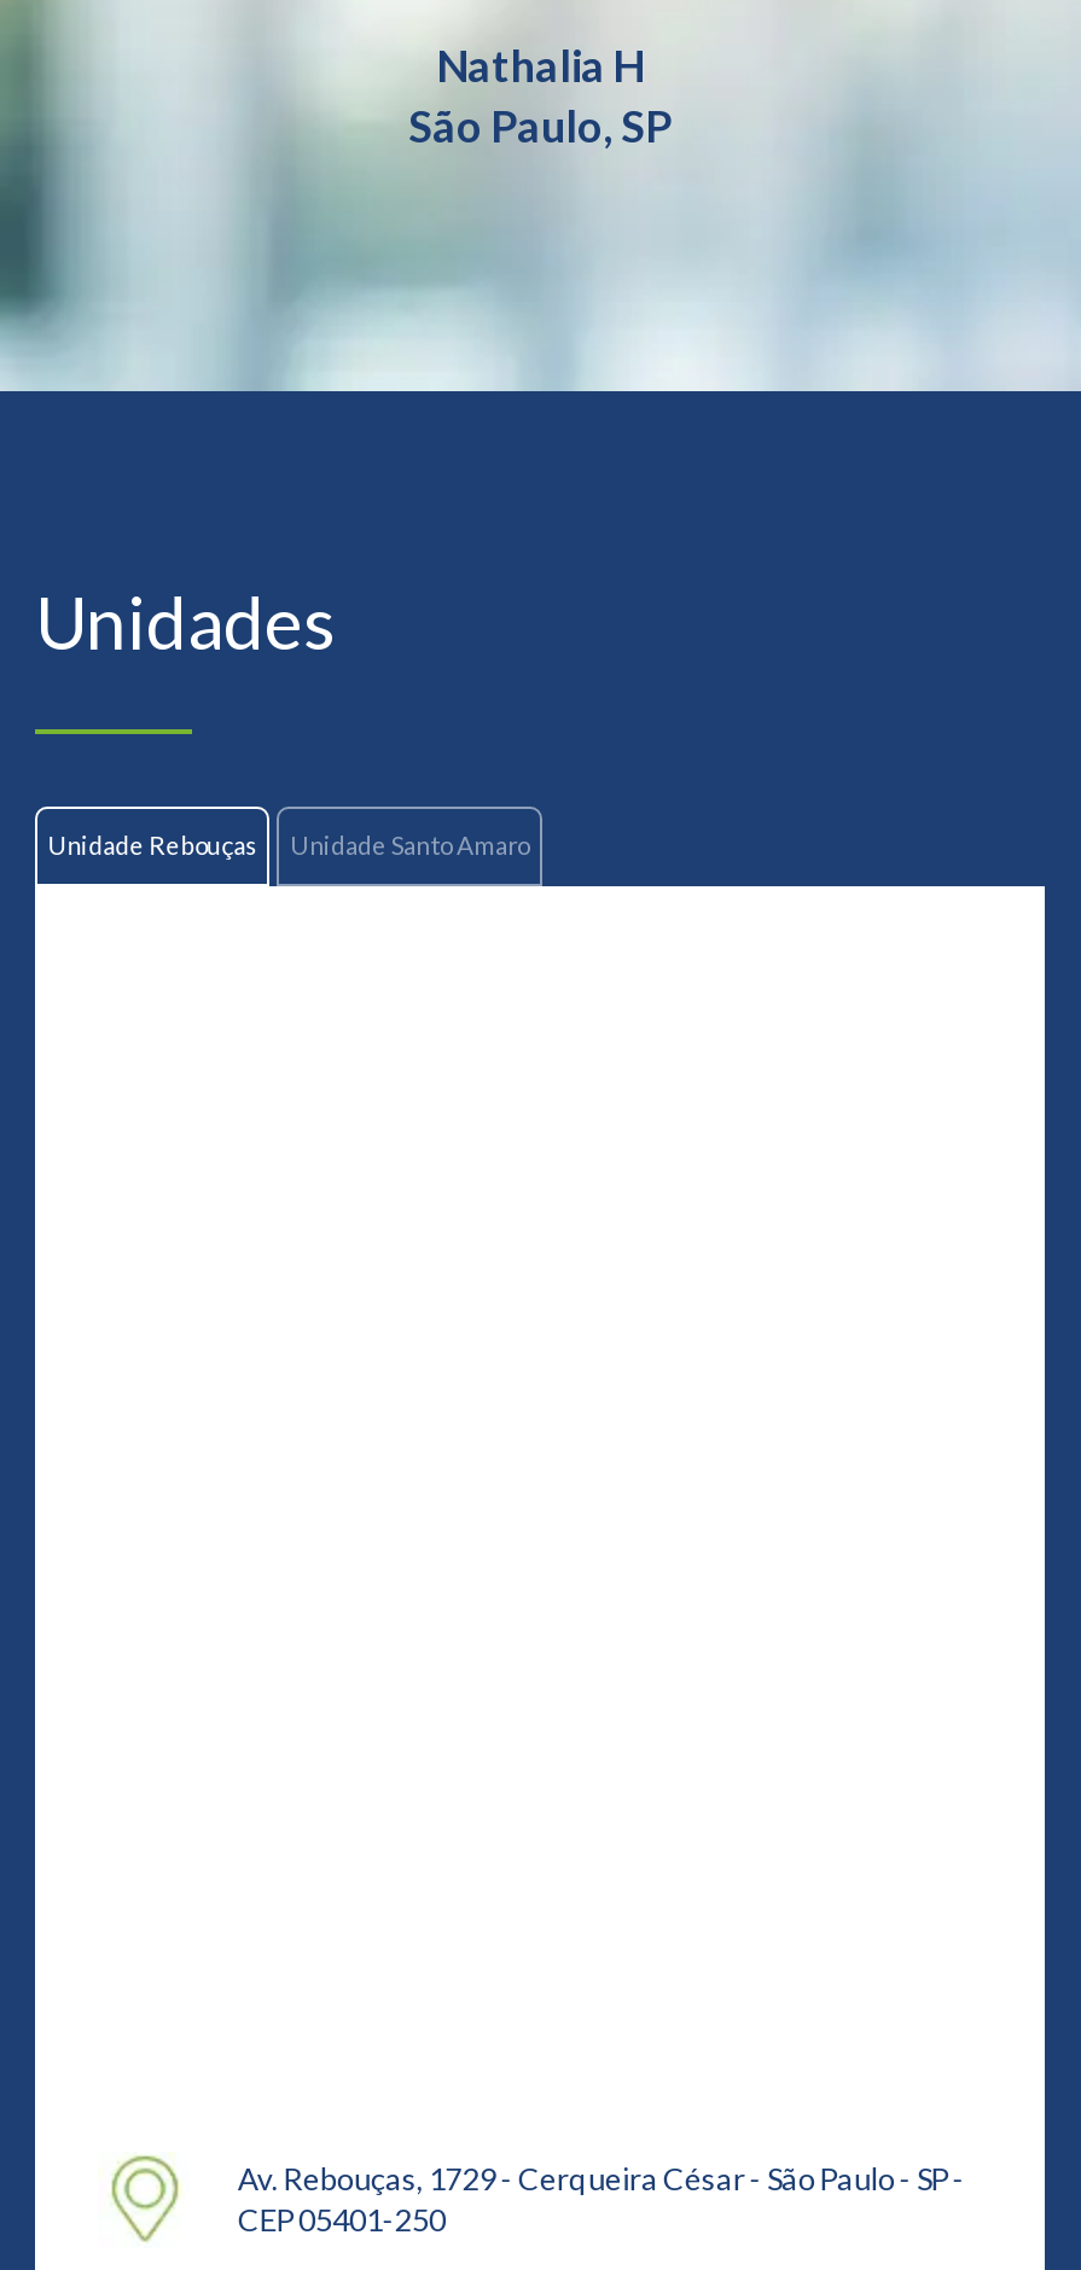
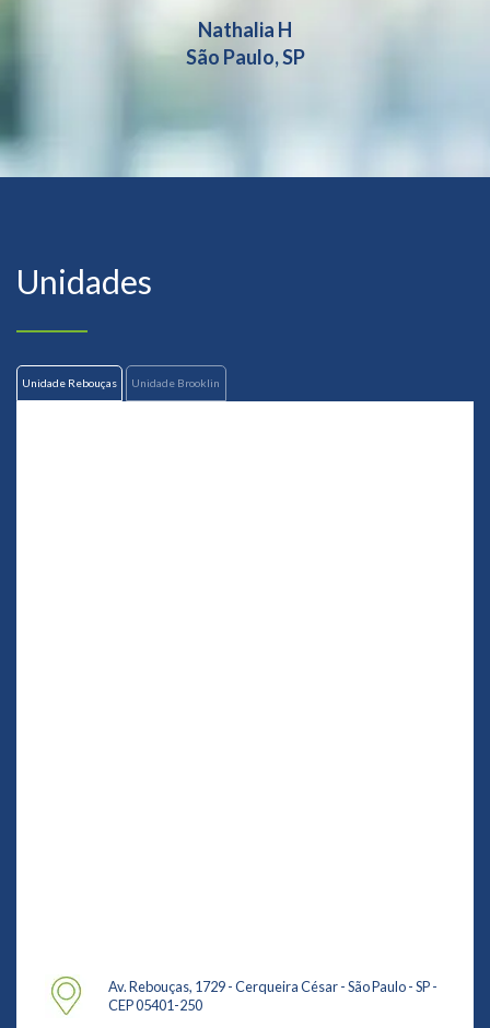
[290,831,529,860] Unidade Santo Amaro -> [132,376,220,389] Unidade Brooklin

